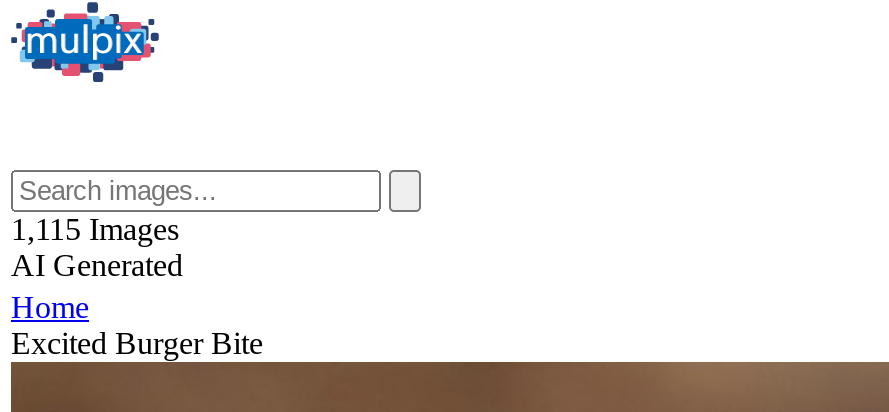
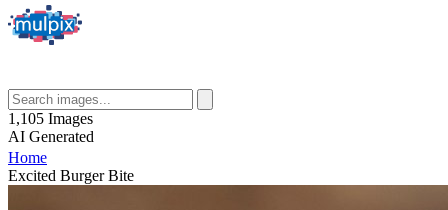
[11,212,179,246] 1,115 Images -> [8,110,93,127] 1,105 Images

